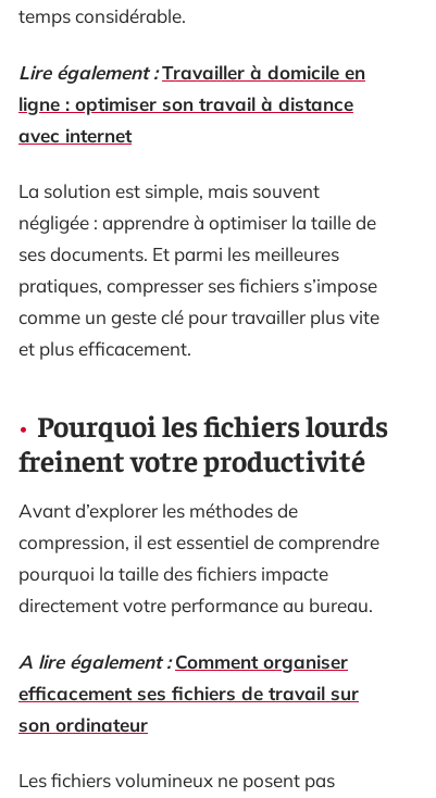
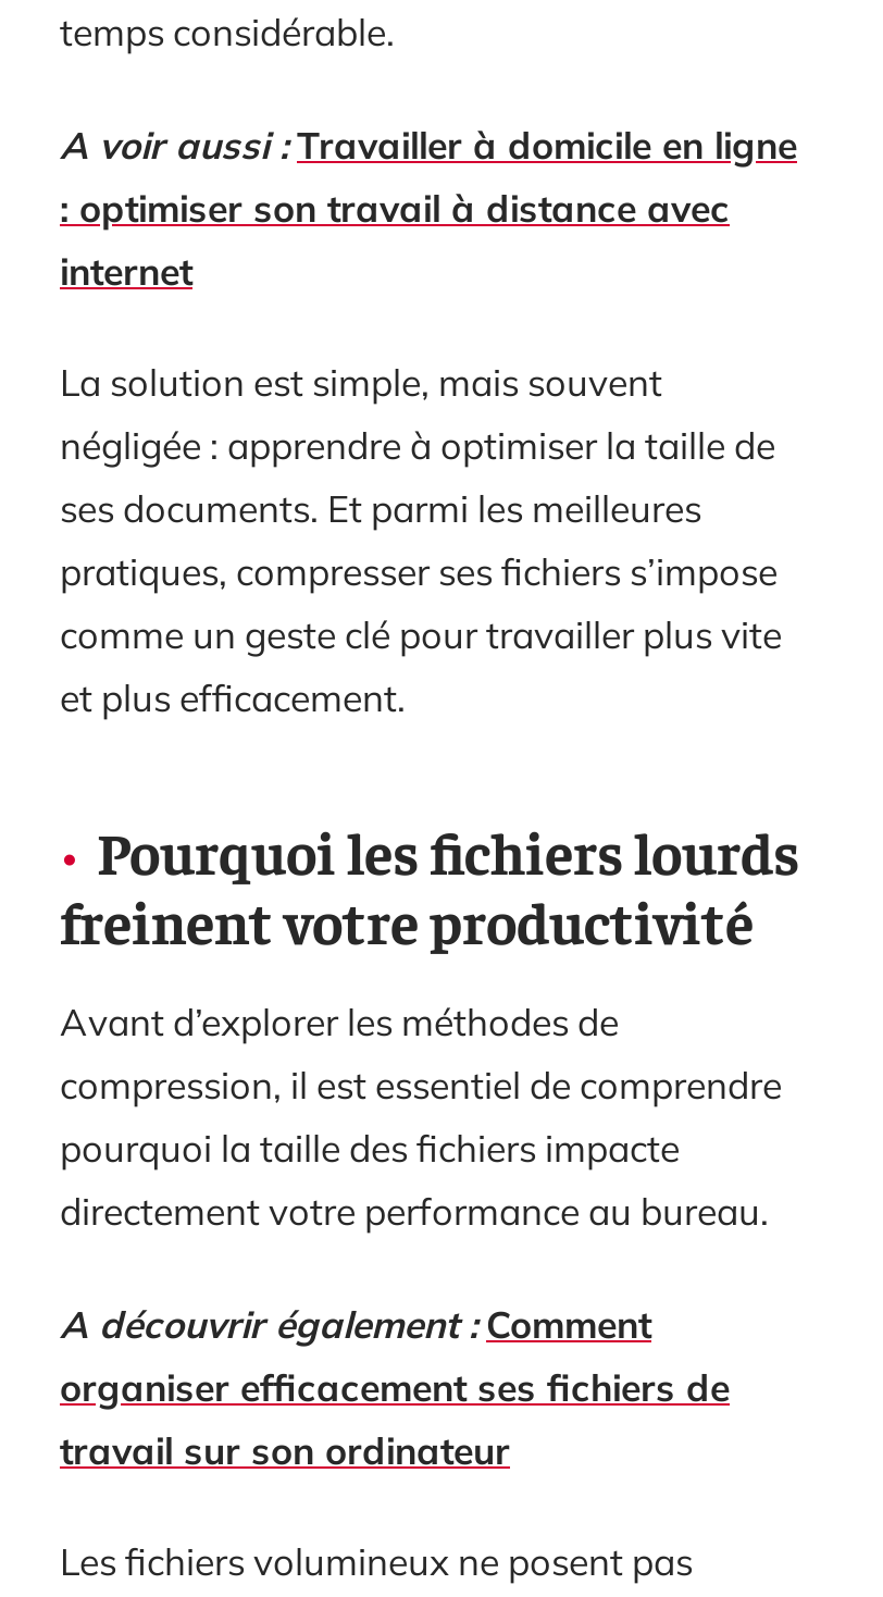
[18,60,365,146] Lire également : Travailler à domicile en | ligne : optimiser son travail à distance | avec internet -> [60,121,797,293] A voir aussi : Travailler à domicile en ligne | : optimiser son travail à distance avec | internet
[18,650,359,735] A lire également : Comment organiser | efficacement ses fichiers de travail sur | son ordinateur -> [60,1300,730,1472] A découvrir également : Comment | organiser efficacement ses fichiers de | travail sur son ordinateur

